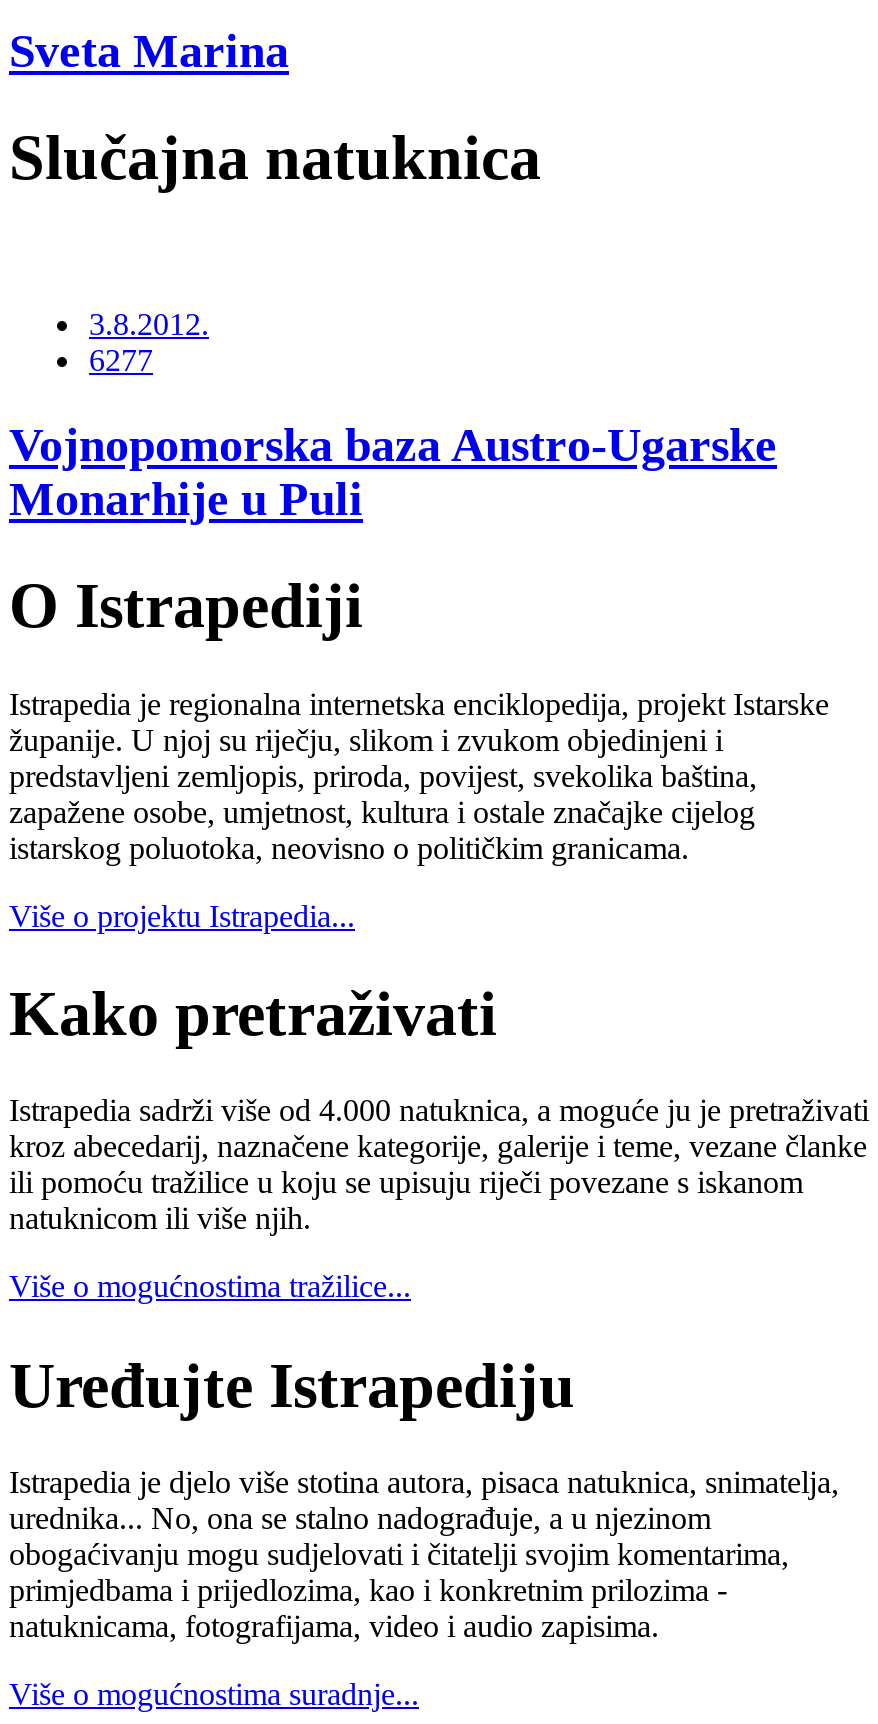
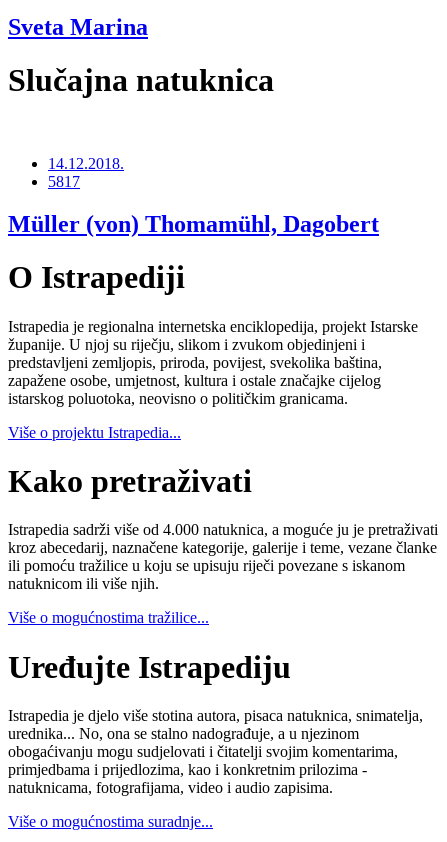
[89,307,209,377] 3.8.2012. | 6277 -> [48,155,124,190] 14.12.2018. | 5817
[9,418,777,524] Vojnopomorska baza Austro-Ugarske | Monarhije u Puli -> [8,211,379,237] Müller (von) Thomamühl, Dagobert

